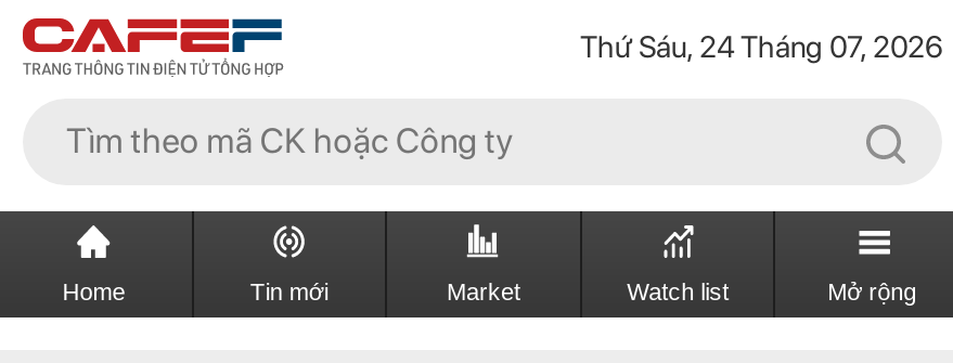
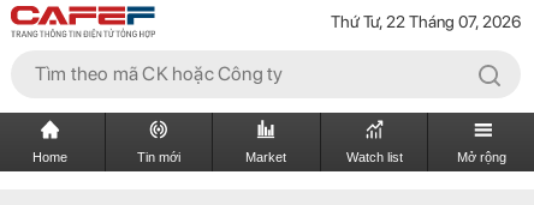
[580,29,942,64] Thứ Sáu, 24 Tháng 07, 2026 -> [331,12,521,31] Thứ Tư, 22 Tháng 07, 2026

